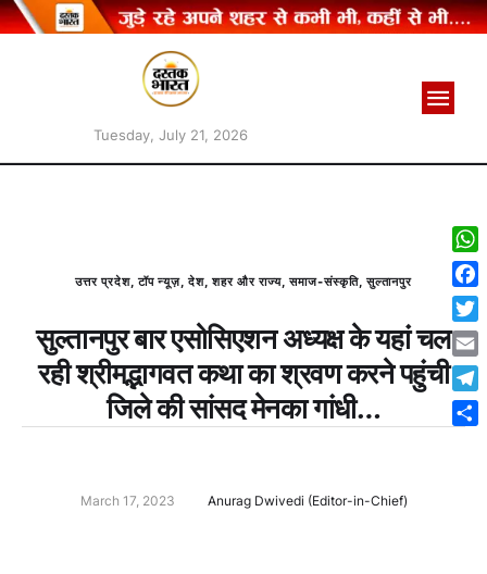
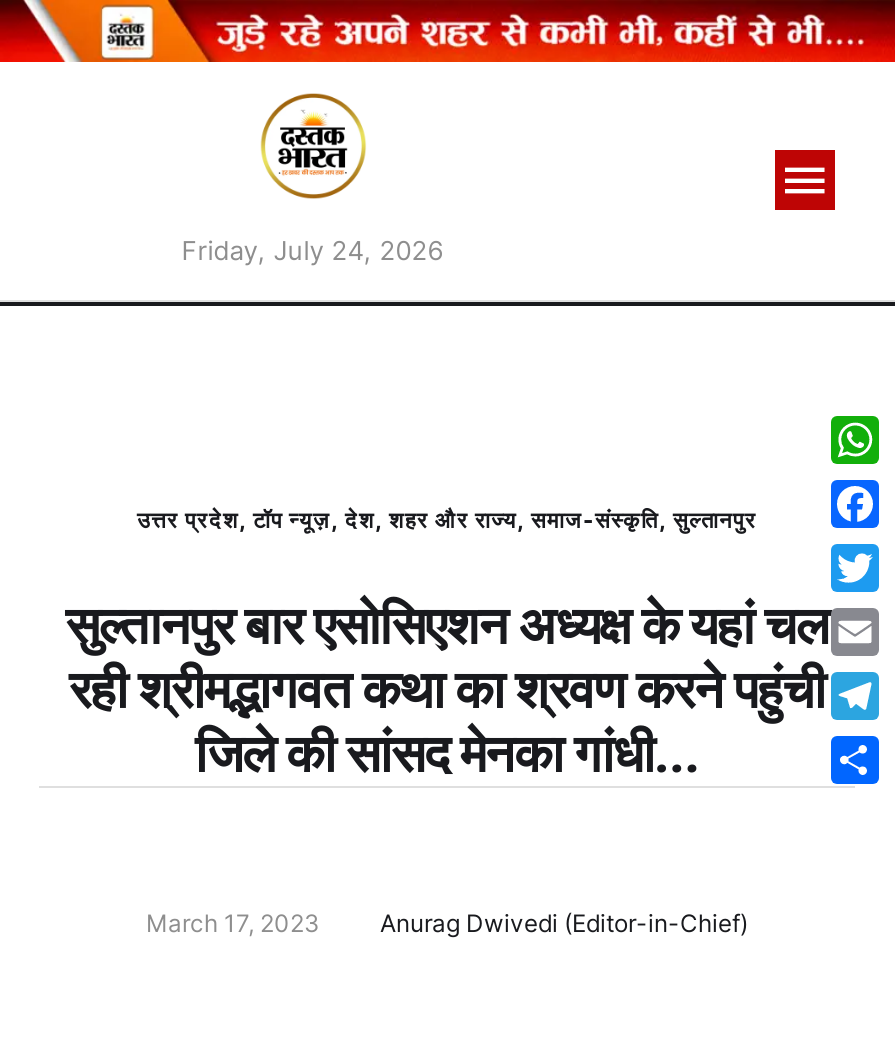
[93,127,248,144] Tuesday, July 21, 2026 -> [182,233,444,265] Friday, July 24, 2026

